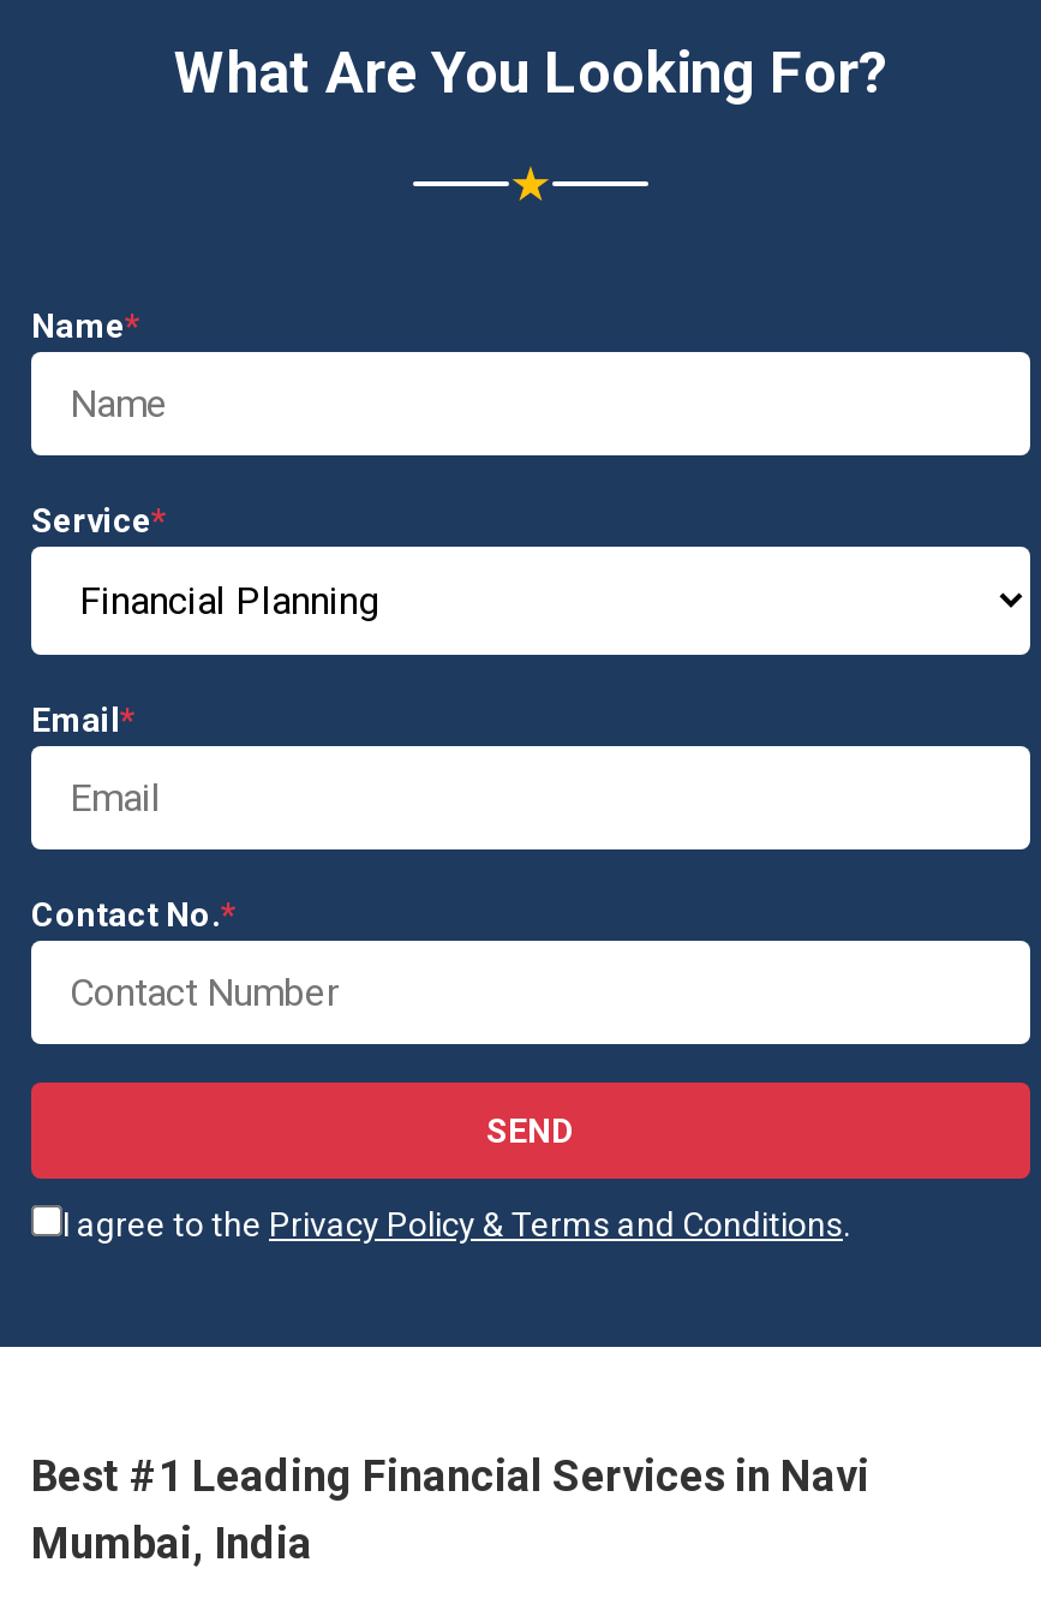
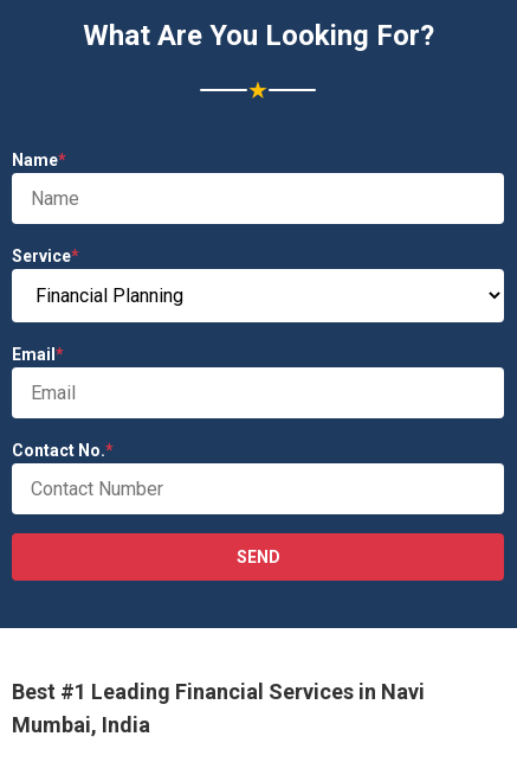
[62,1206,850,1245] I agree to the Privacy Policy & Terms and Conditions. -> none

